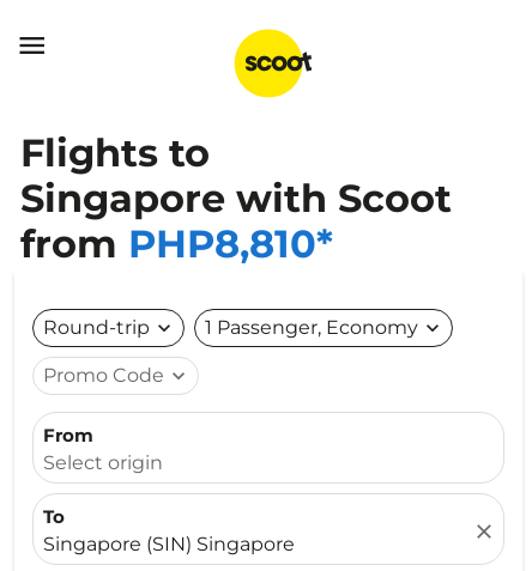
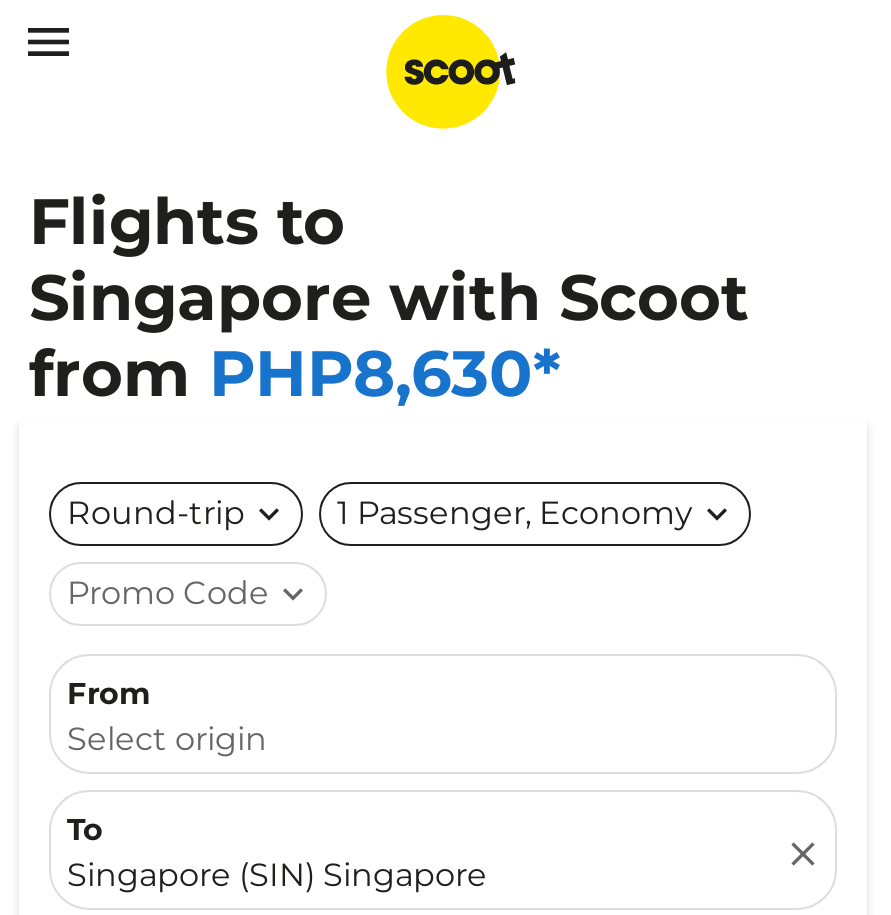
[20,220,333,267] from PHP8,810* -> [29,334,561,412] from PHP8,630*

